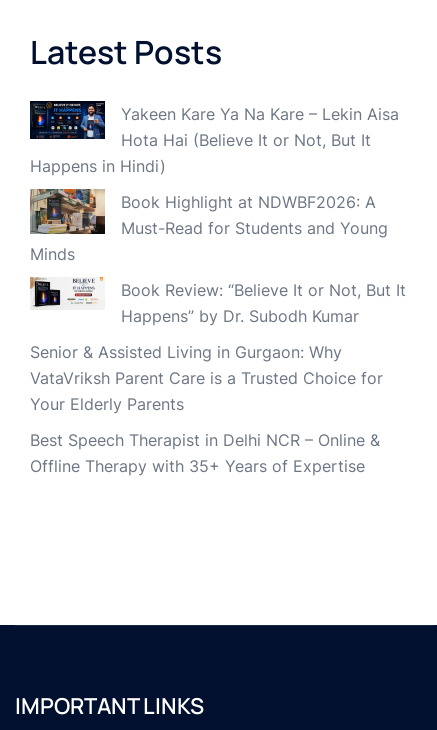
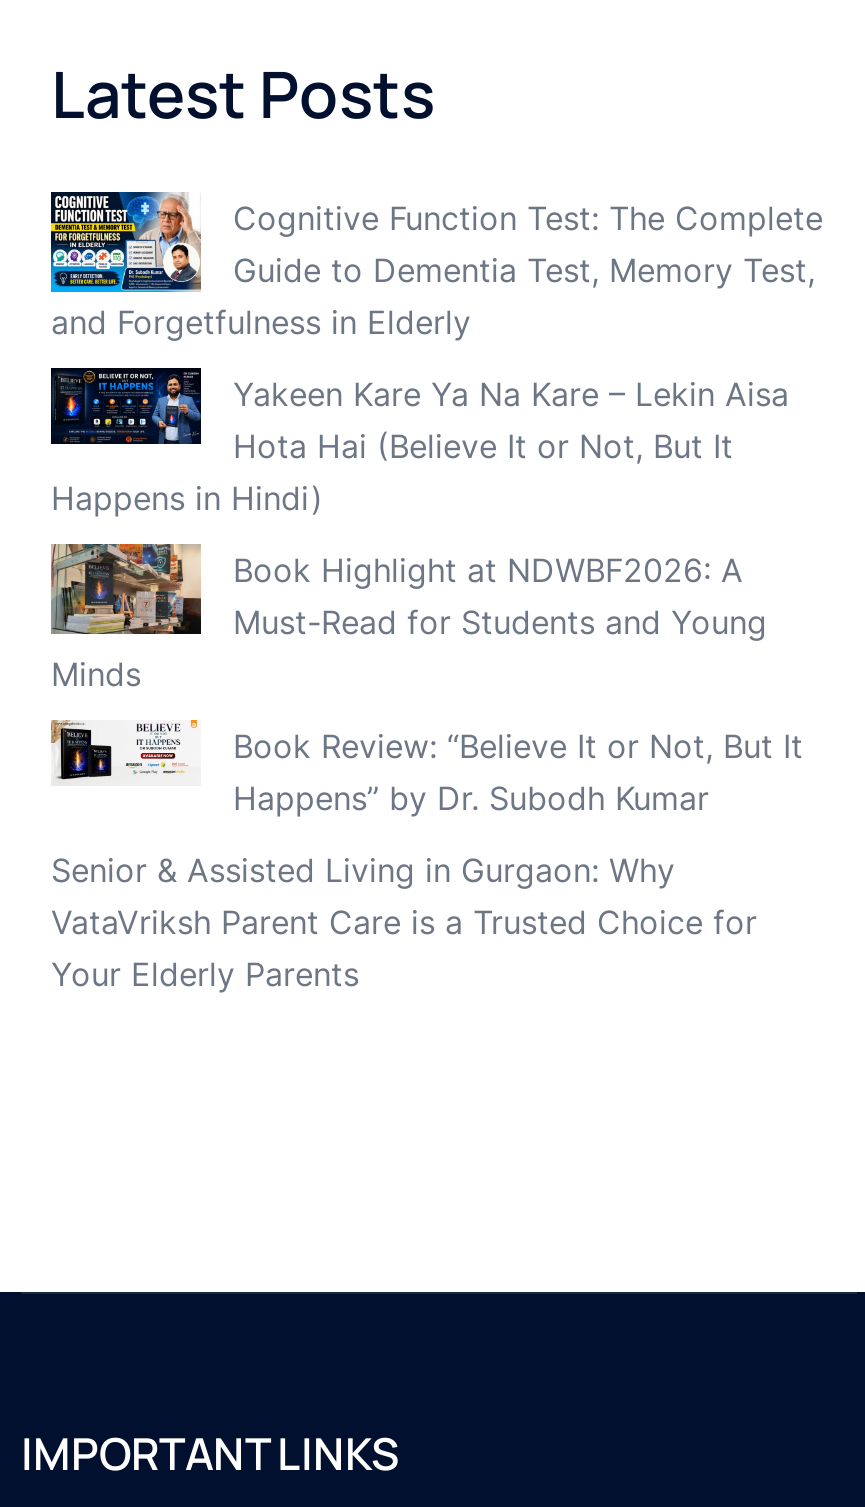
none -> [49,190,823,342] [image] | Cognitive Function Test: The Complete | Guide to Dementia Test, Memory Test, | and Forgetfulness in Elderly
moved [29,101,406,414] -> [49,368,803,994]: [image] | Yakeen Kare Ya Na Kare – Lekin Aisa | Hota Hai (Believe It or Not, But It | ... | VataVriksh Parent Care is a Trusted Choice for | Your Elderly Parents
[30,430,380,476] Best Speech Therapist in Delhi NCR – Online & | Offline Therapy with 35+ Years of Expertise -> none

